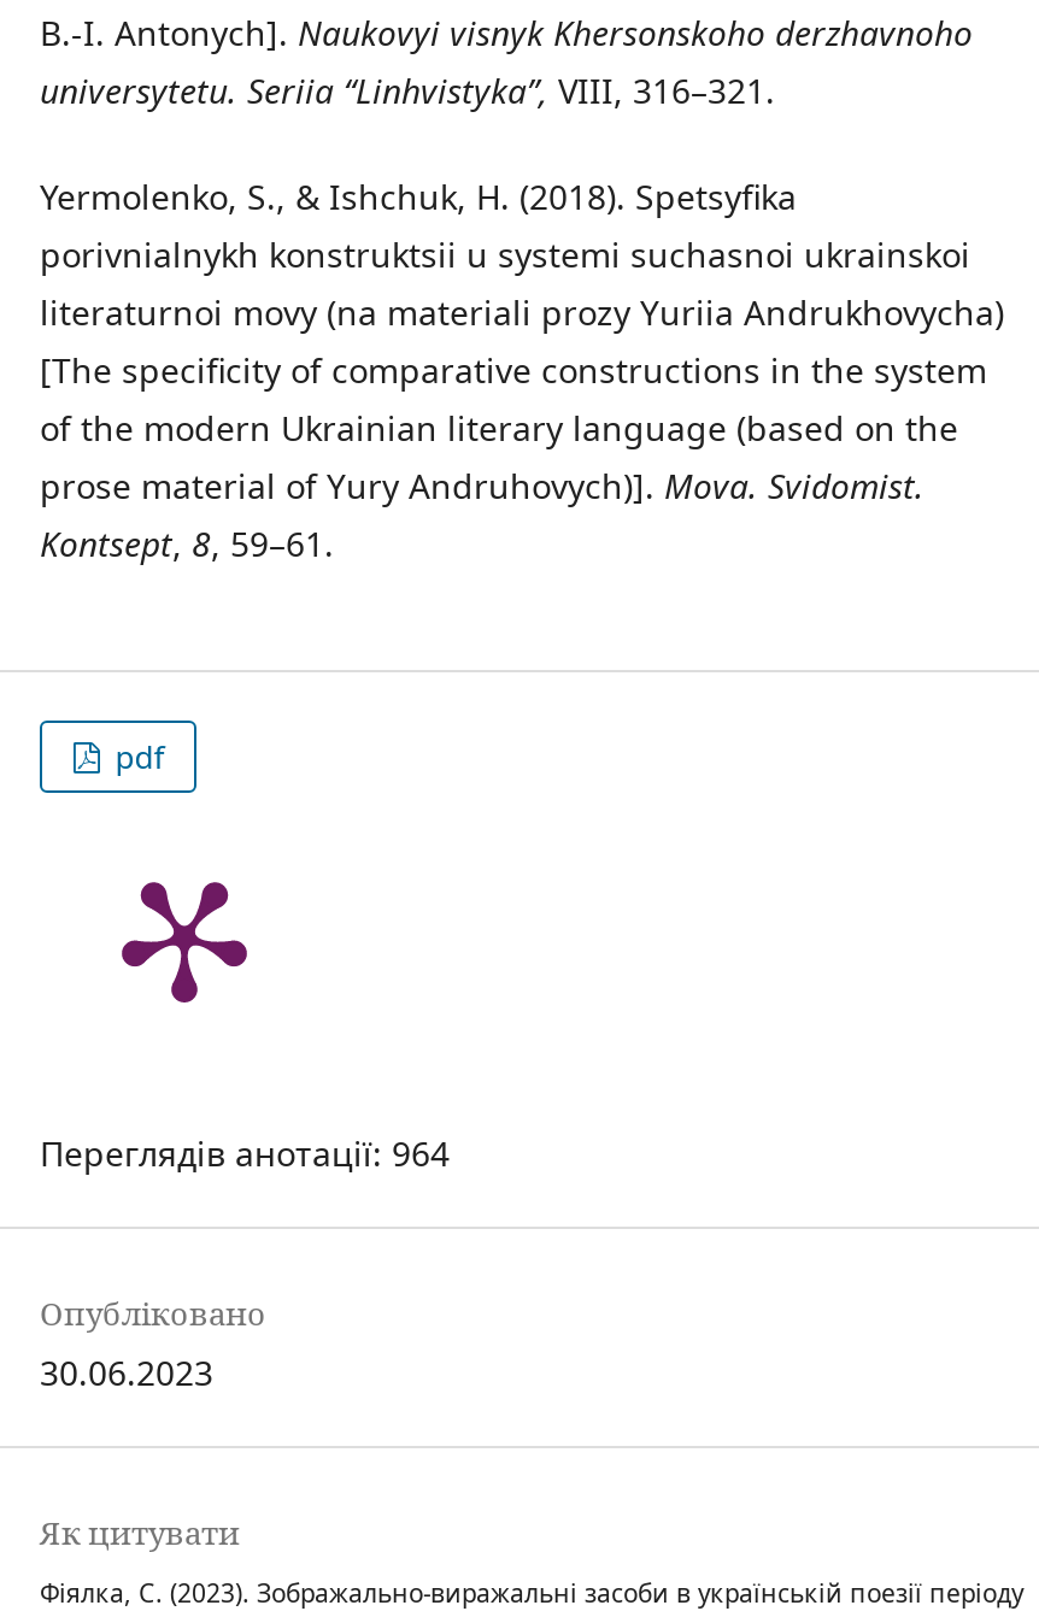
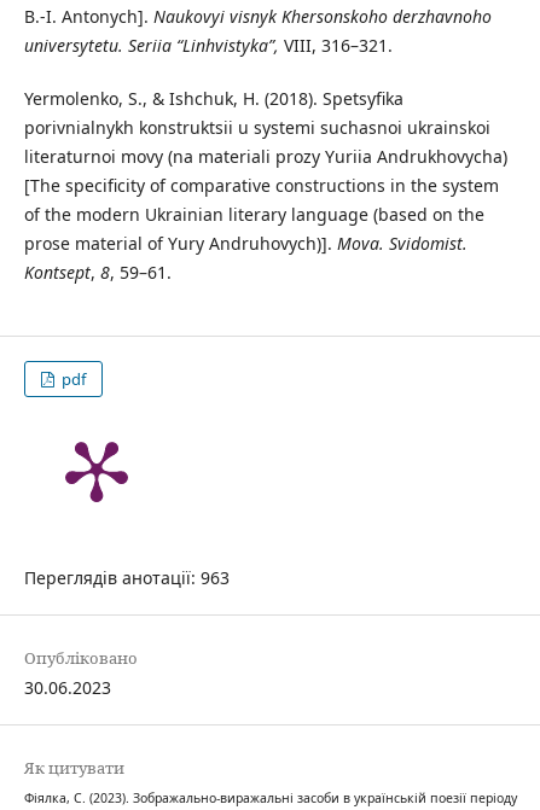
[40,1129,450,1175] Переглядів анотації: 964 -> [24,566,230,589] Переглядів анотації: 963

